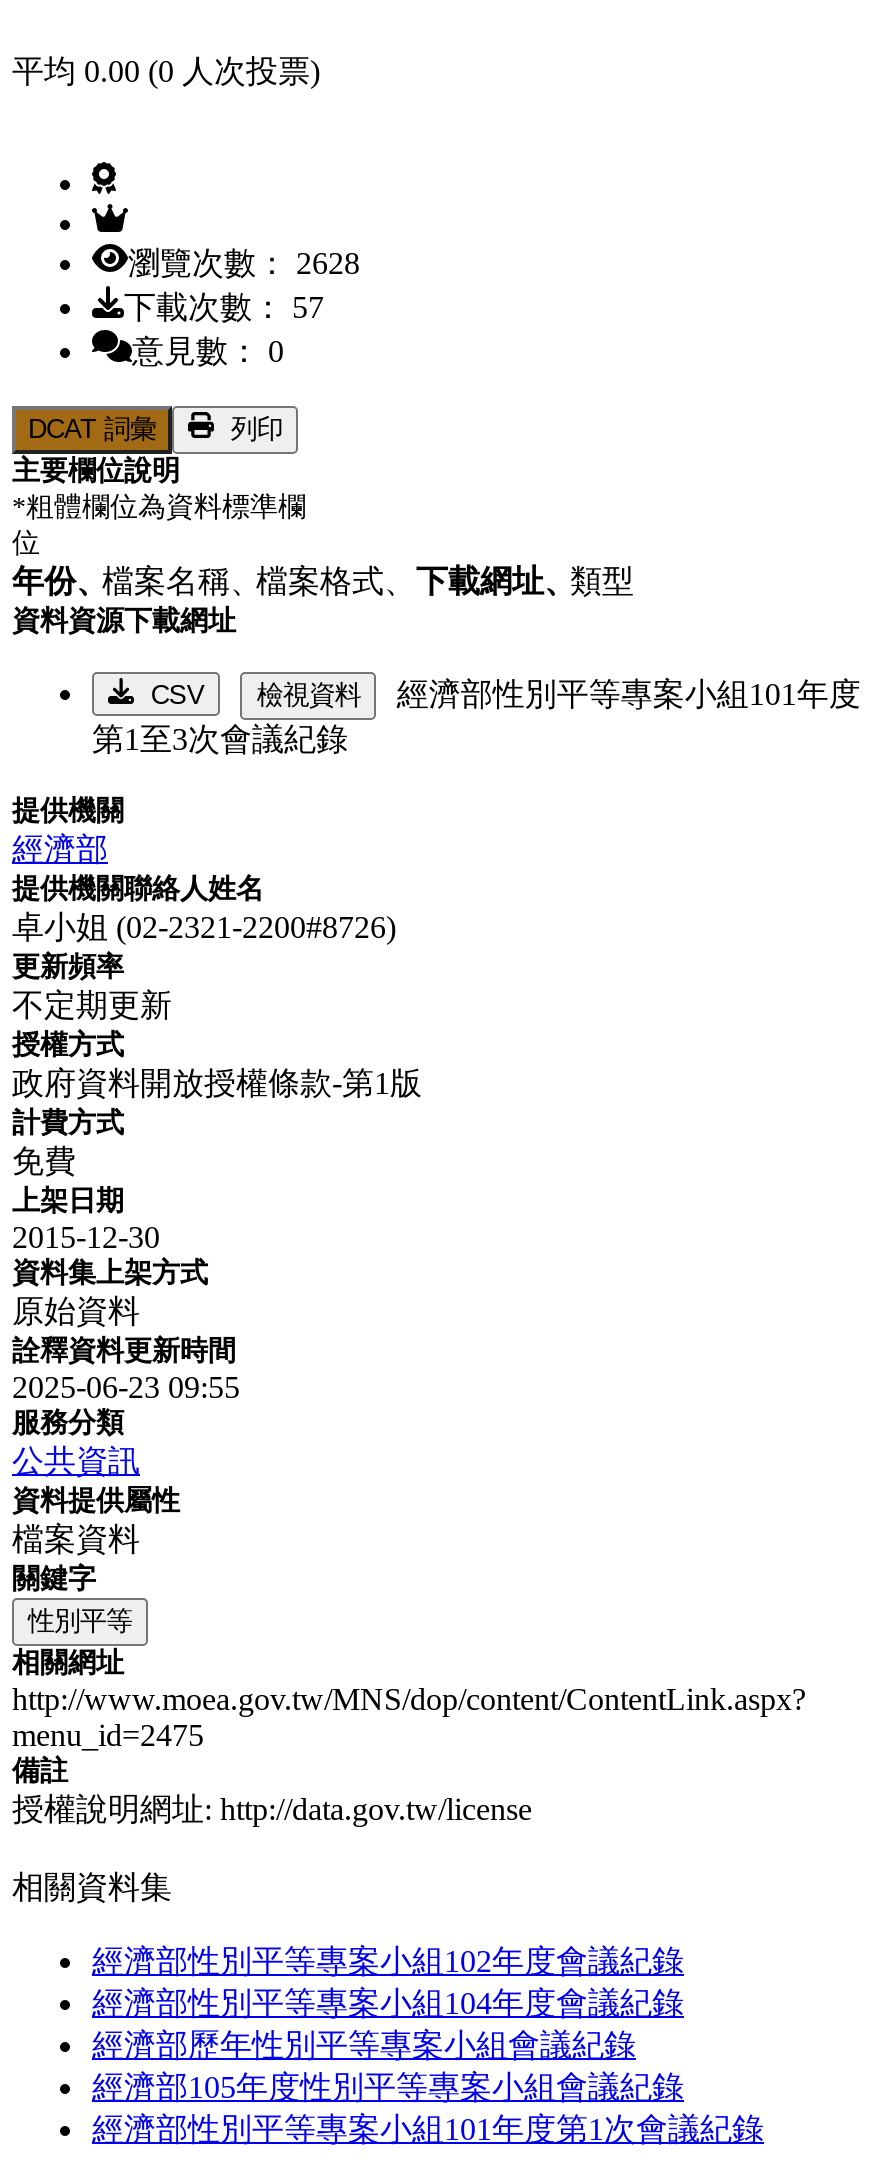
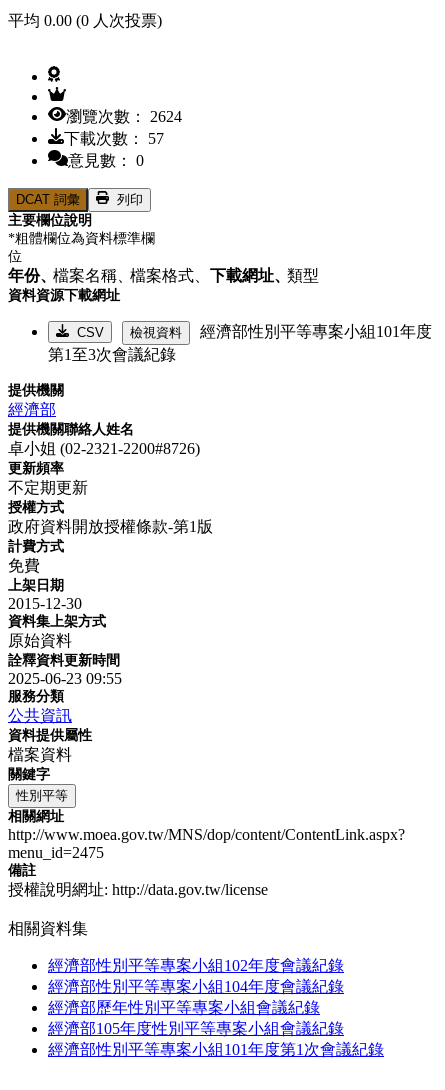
[128,245,360,279] 瀏覽次數： 2628 -> [66,108,182,125] 瀏覽次數： 2624

